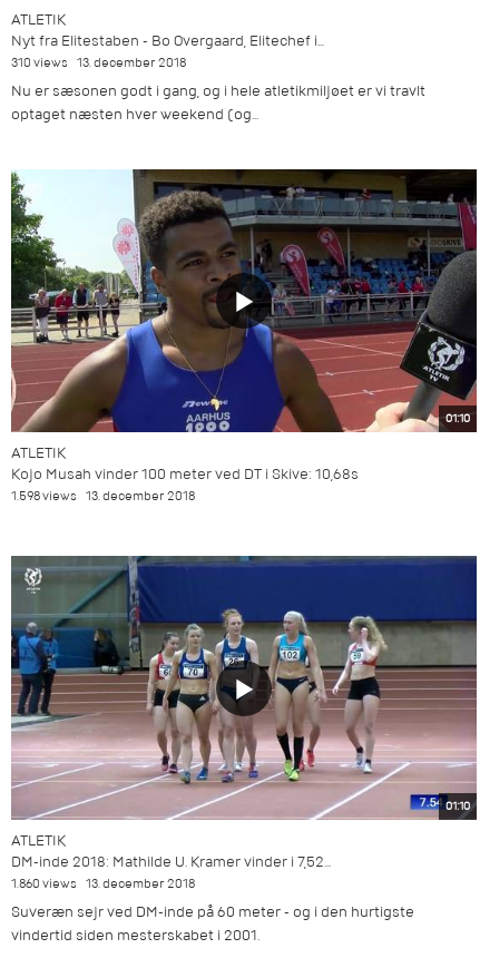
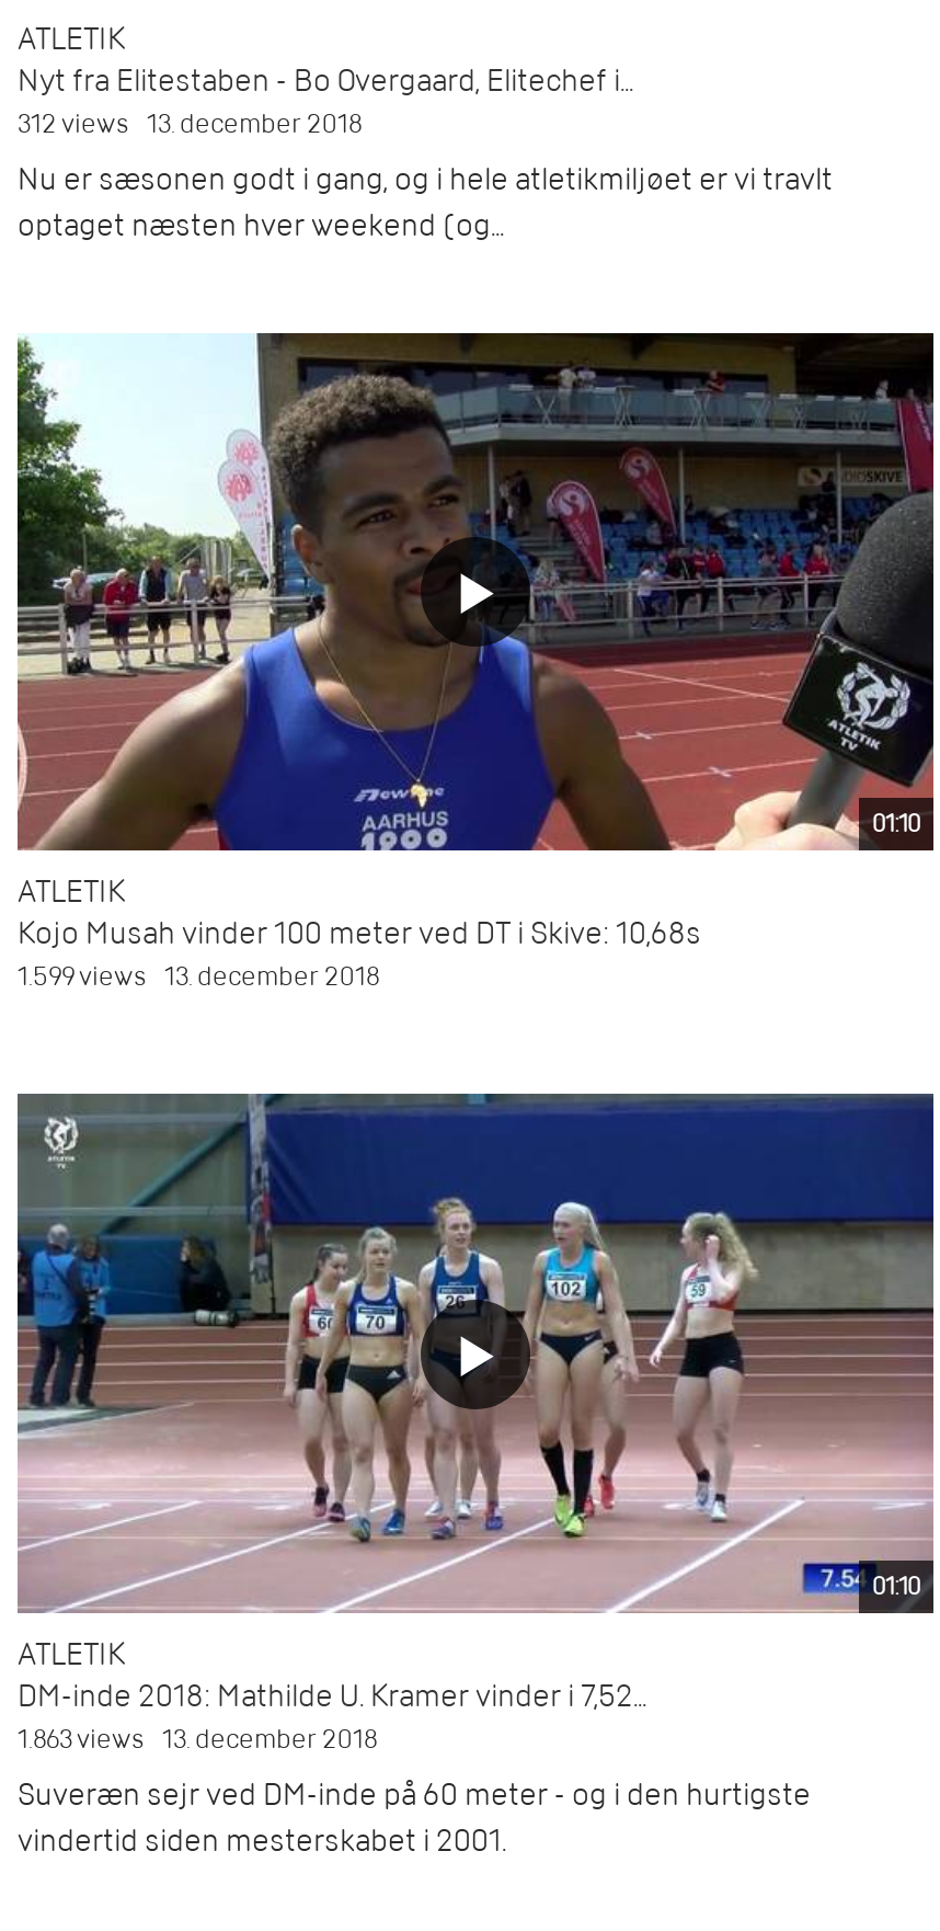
[11,53,186,72] 310 views 13. december 2018 -> [18,104,362,142] 312 views 13. december 2018
[11,487,195,506] 1.598 views 13. december 2018 -> [18,959,379,996] 1.599 views 13. december 2018
[11,875,195,894] 1.860 views 13. december 2018 -> [18,1721,377,1759] 1.863 views 13. december 2018

